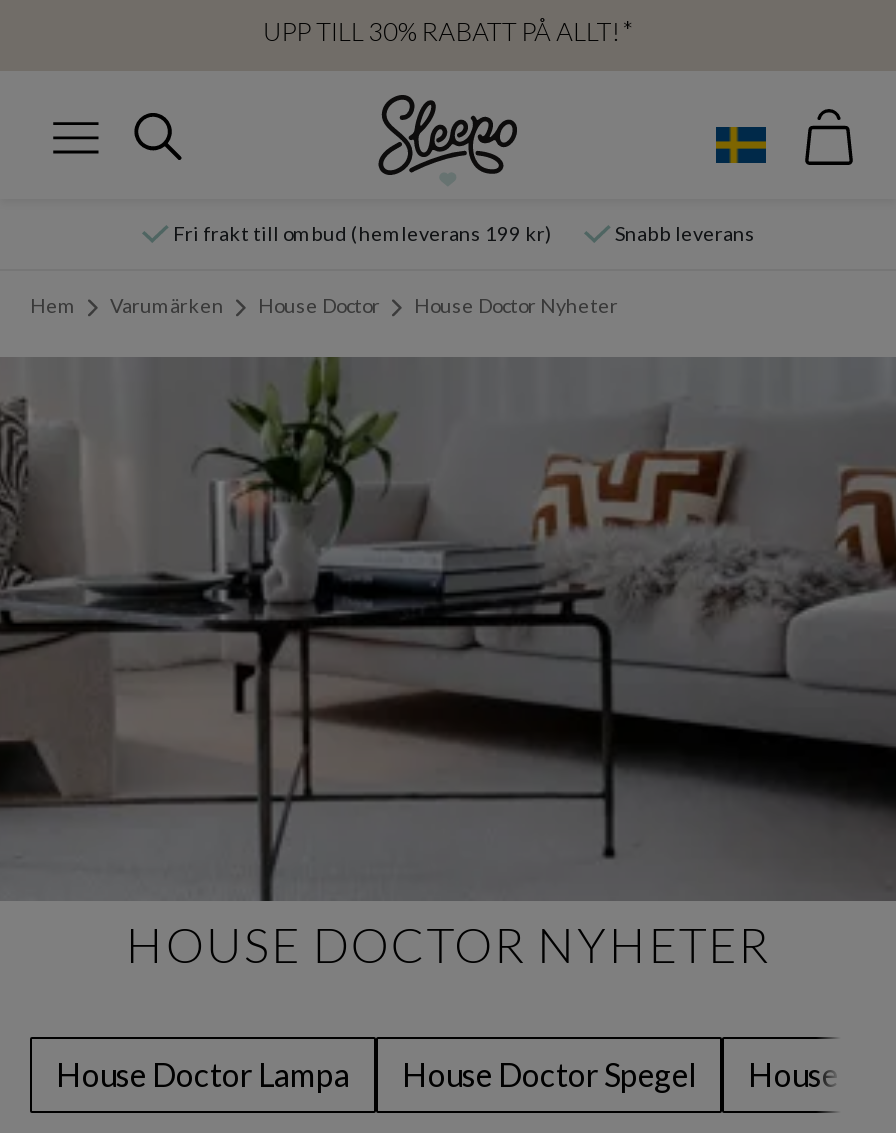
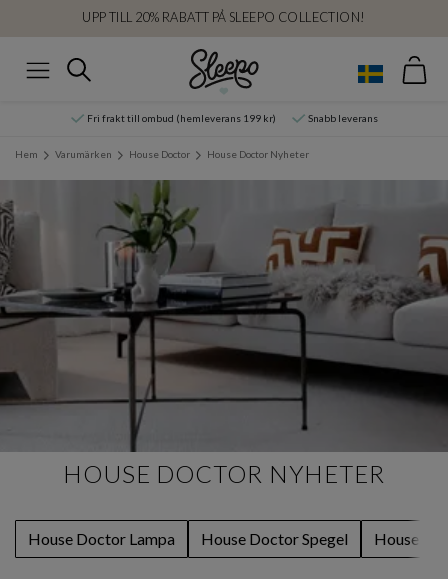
[263,14,633,46] UPP TILL 30% RABATT PÅ ALLT!* -> [82,8,366,24] UPP TILL 20% RABATT PÅ SLEEPO COLLECTION!

